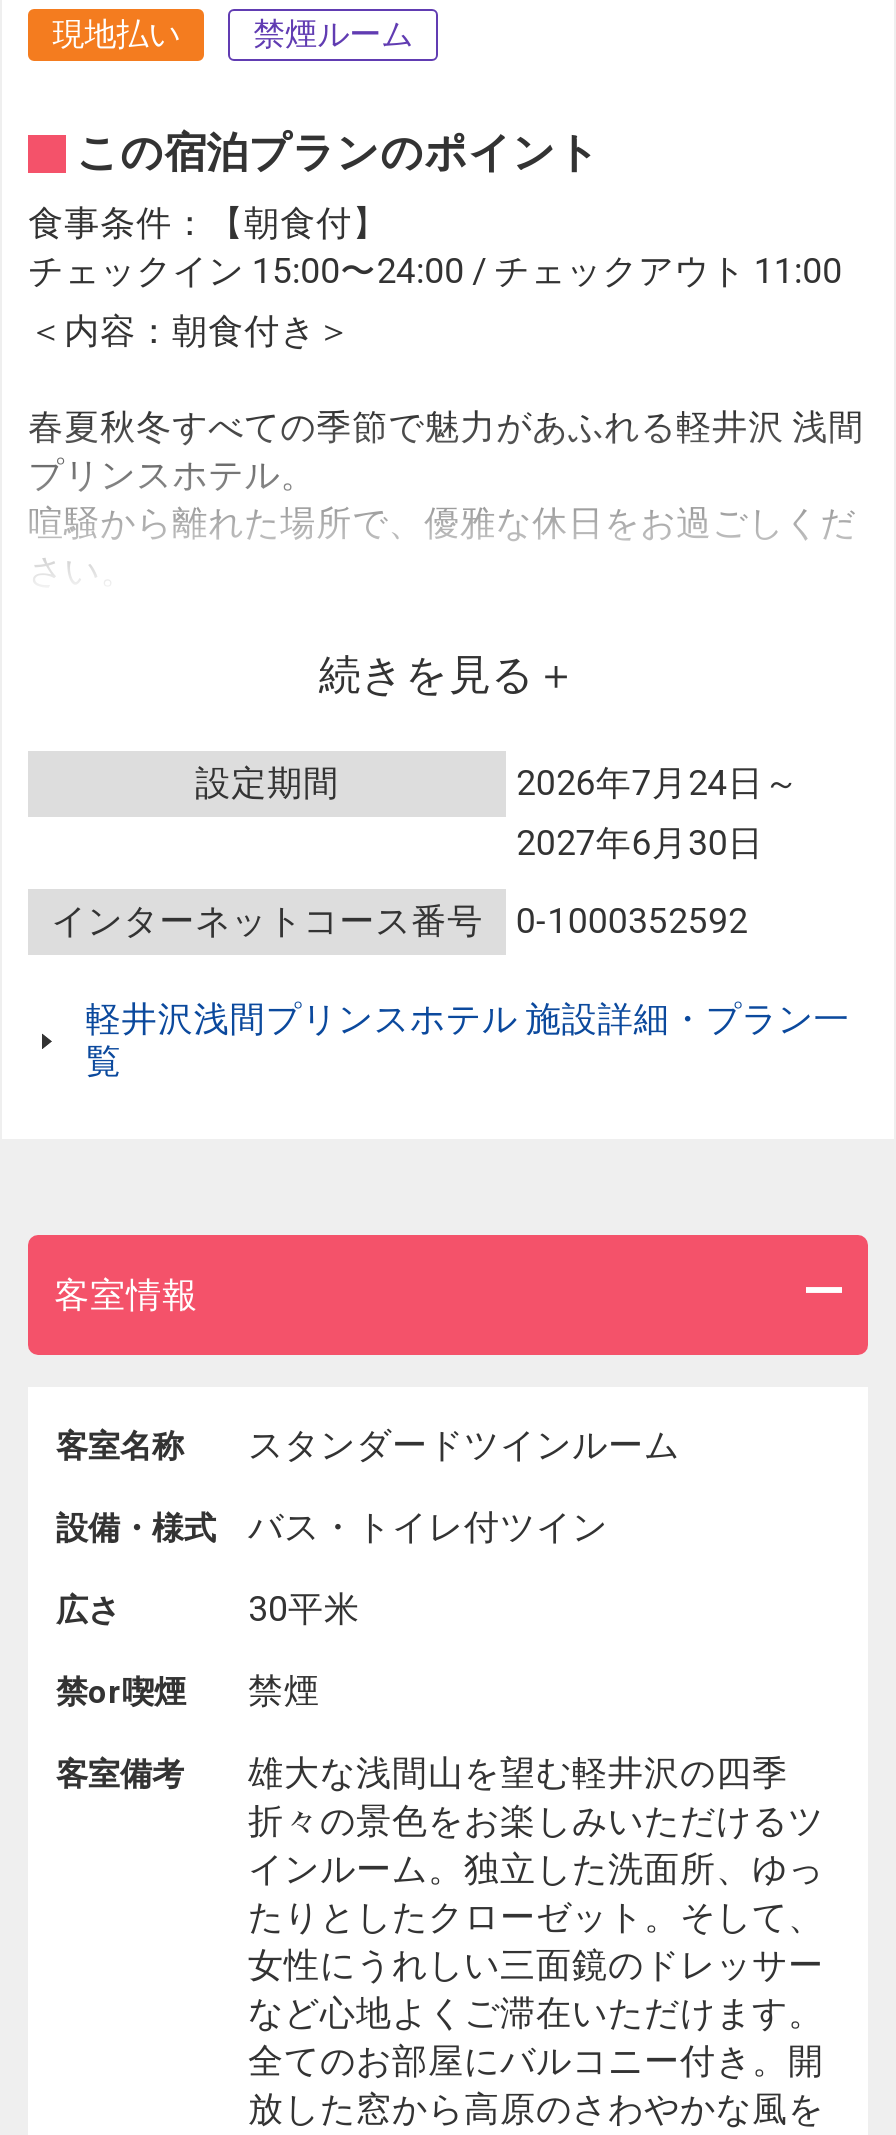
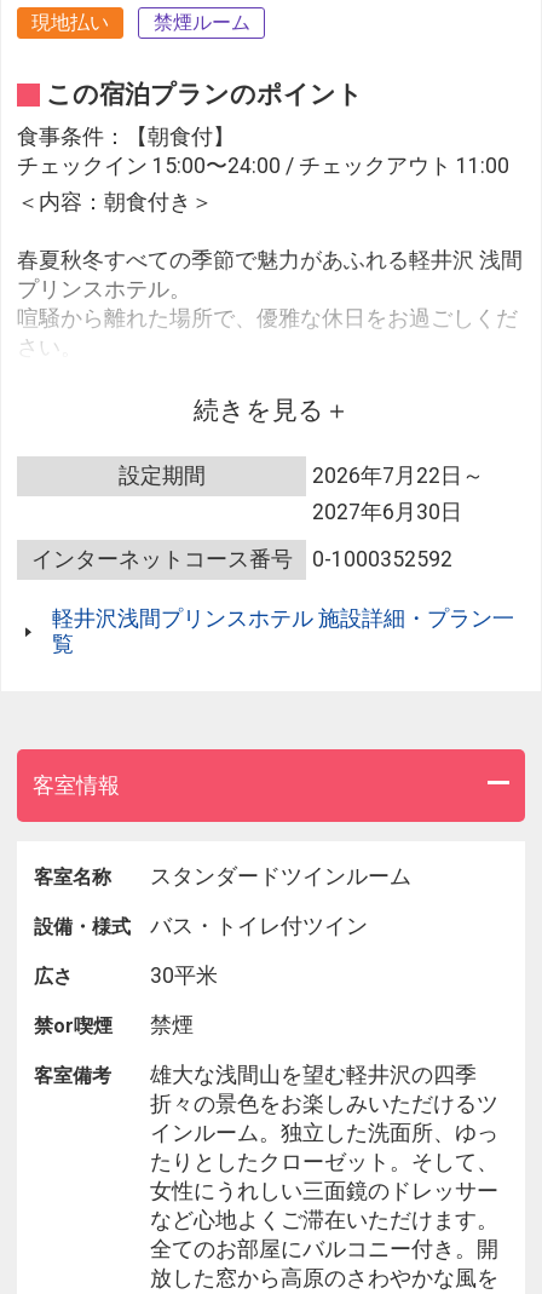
[516,764,800,804] 2026年7月24日～ -> [312,464,484,488] 2026年7月22日～

